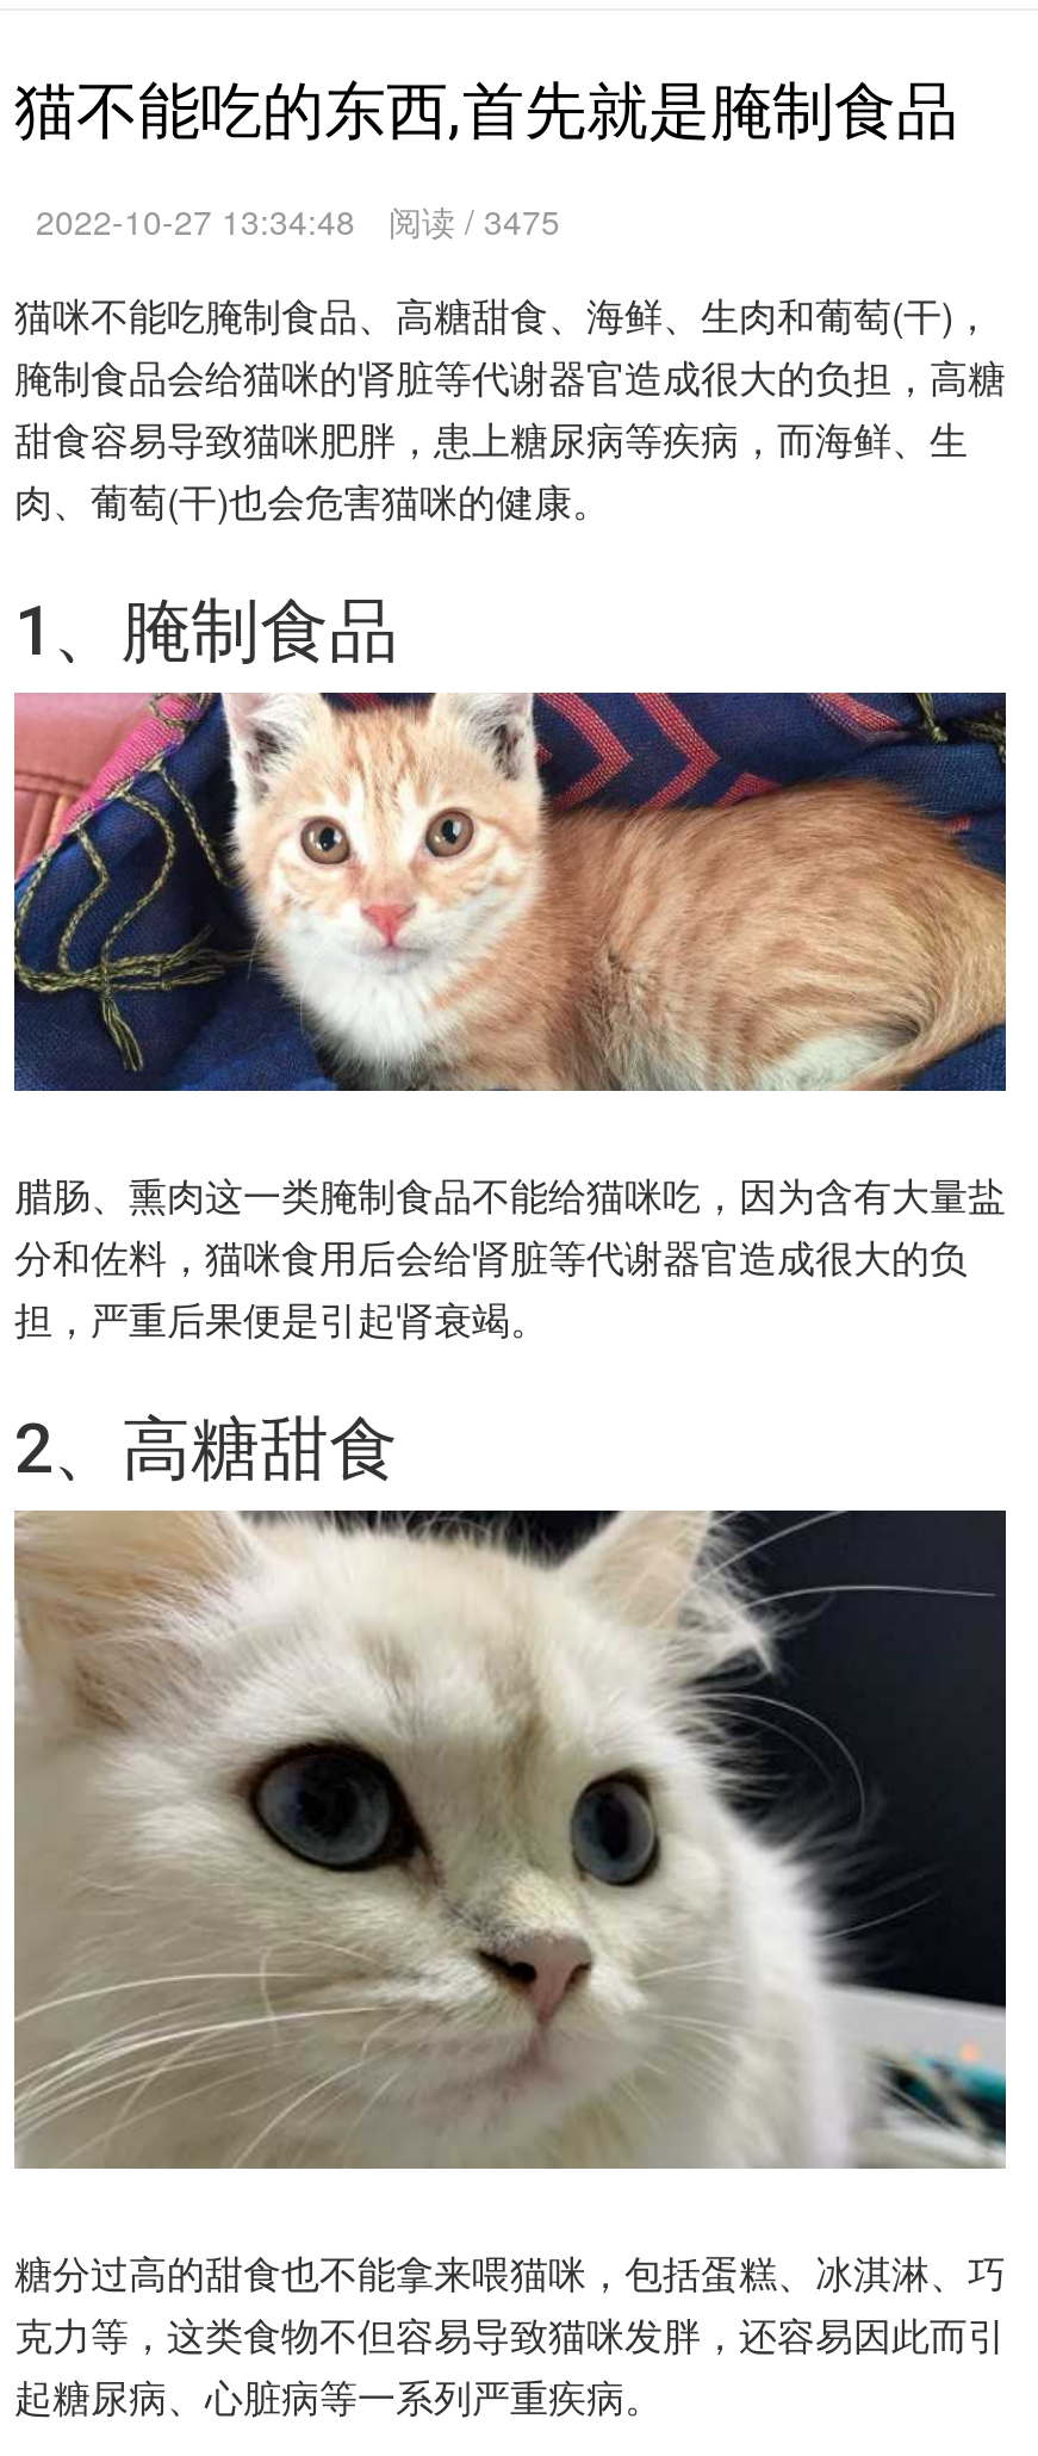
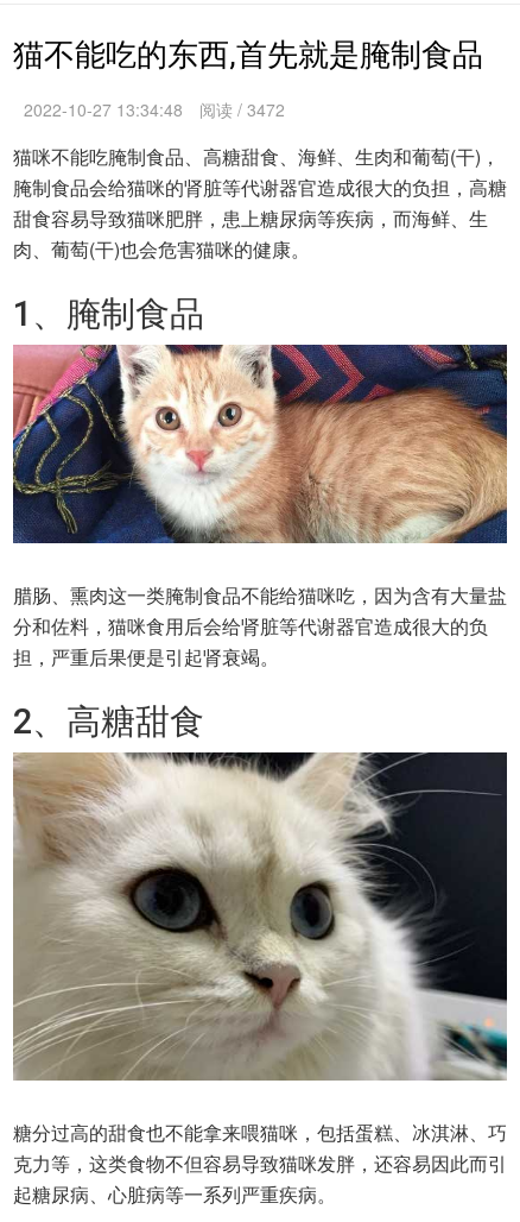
[36,198,560,245] 2022-10-27 13:34:48 阅读 / 3475 -> [24,98,285,122] 2022-10-27 13:34:48 阅读 / 3472

